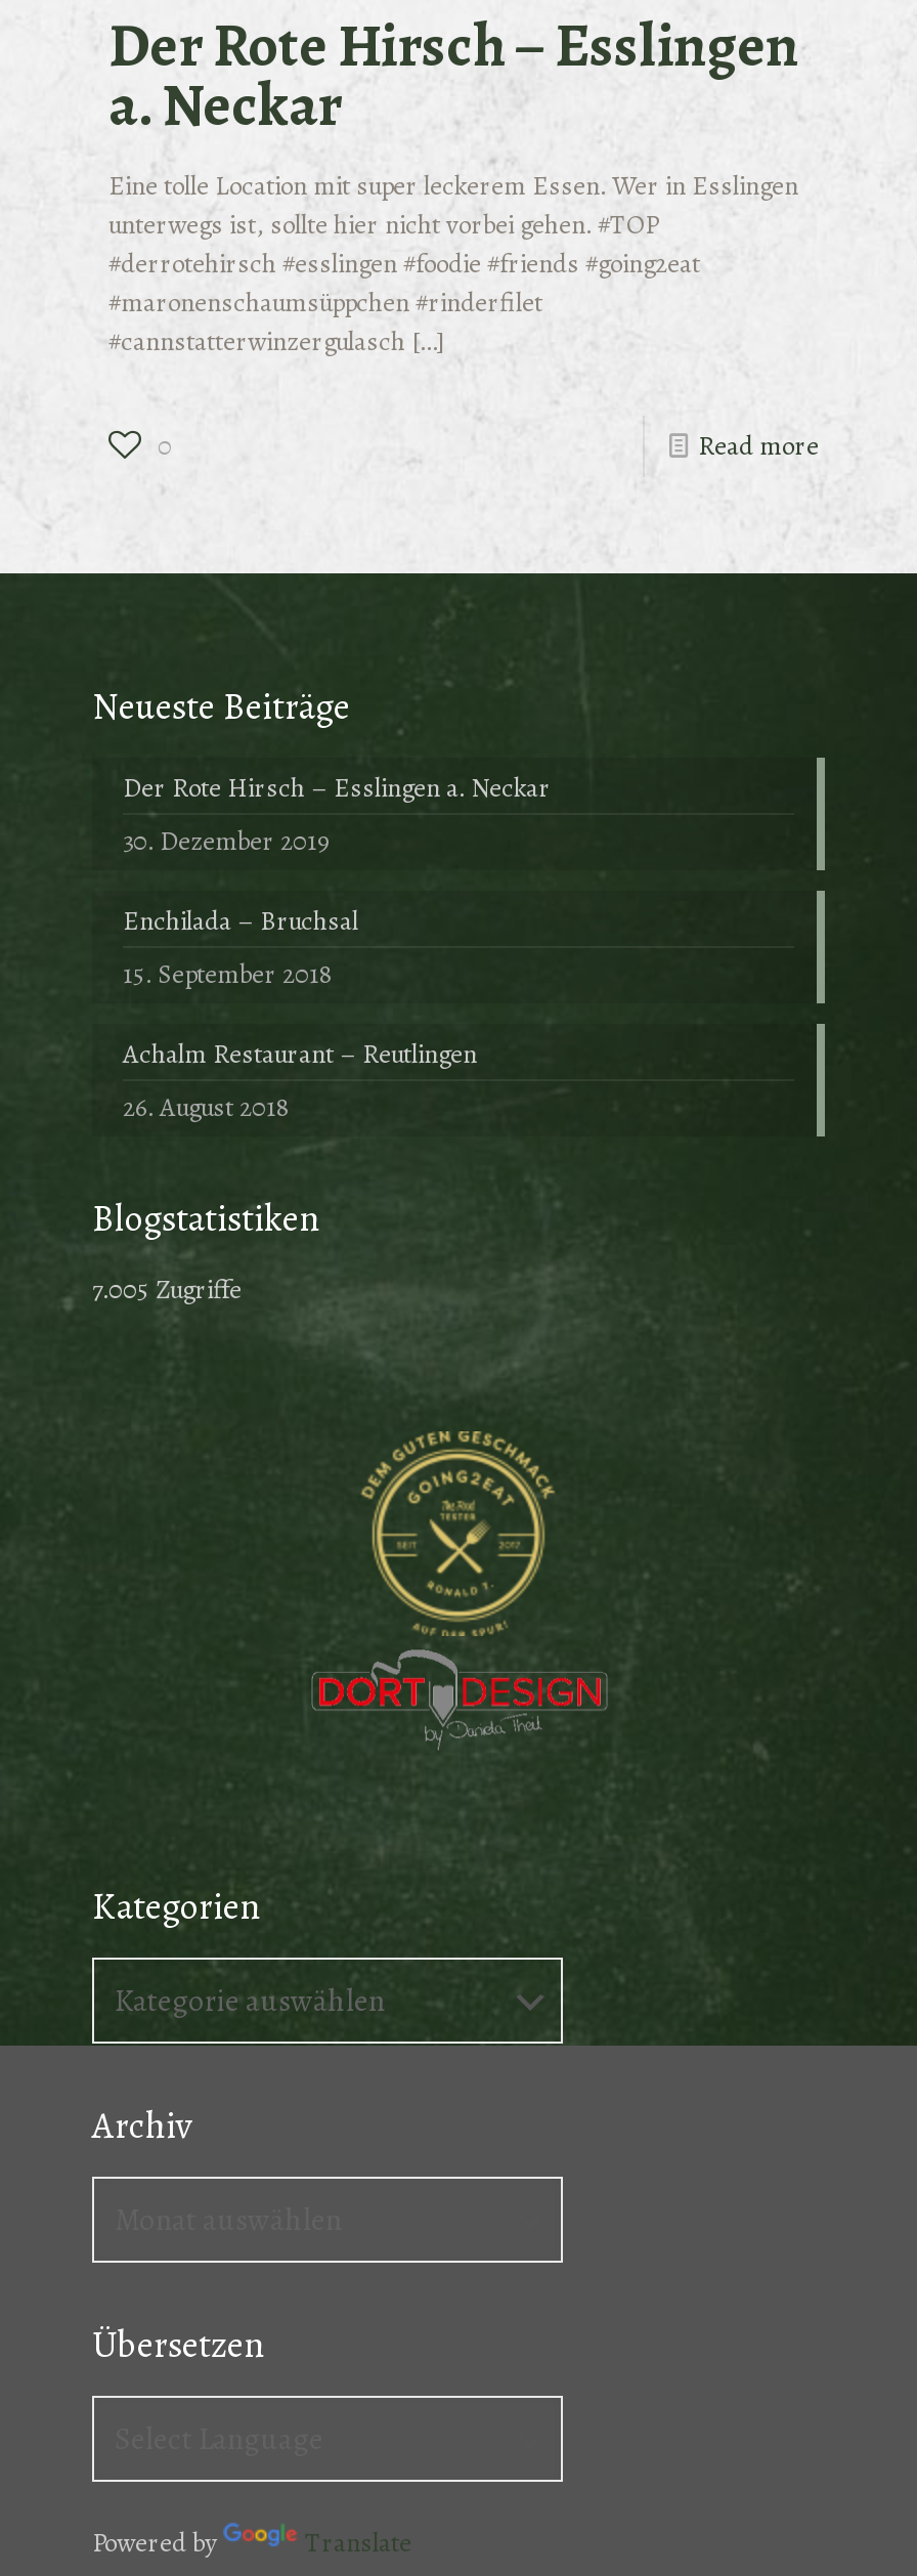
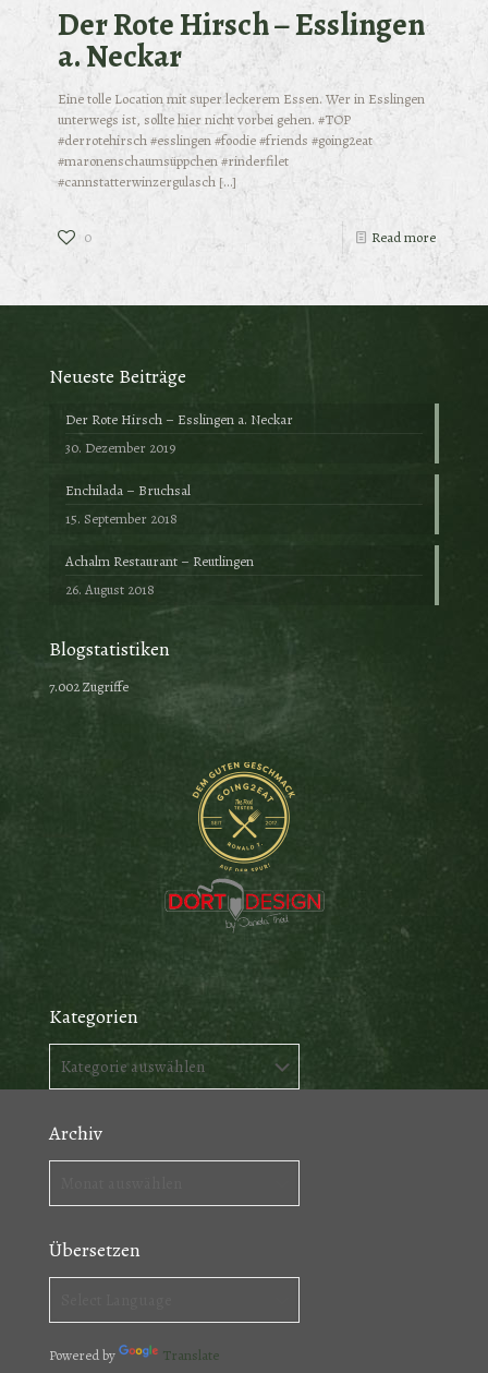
[92,1271,242,1305] 7.005 Zugriffe -> [49,677,129,695] 7.002 Zugriffe

